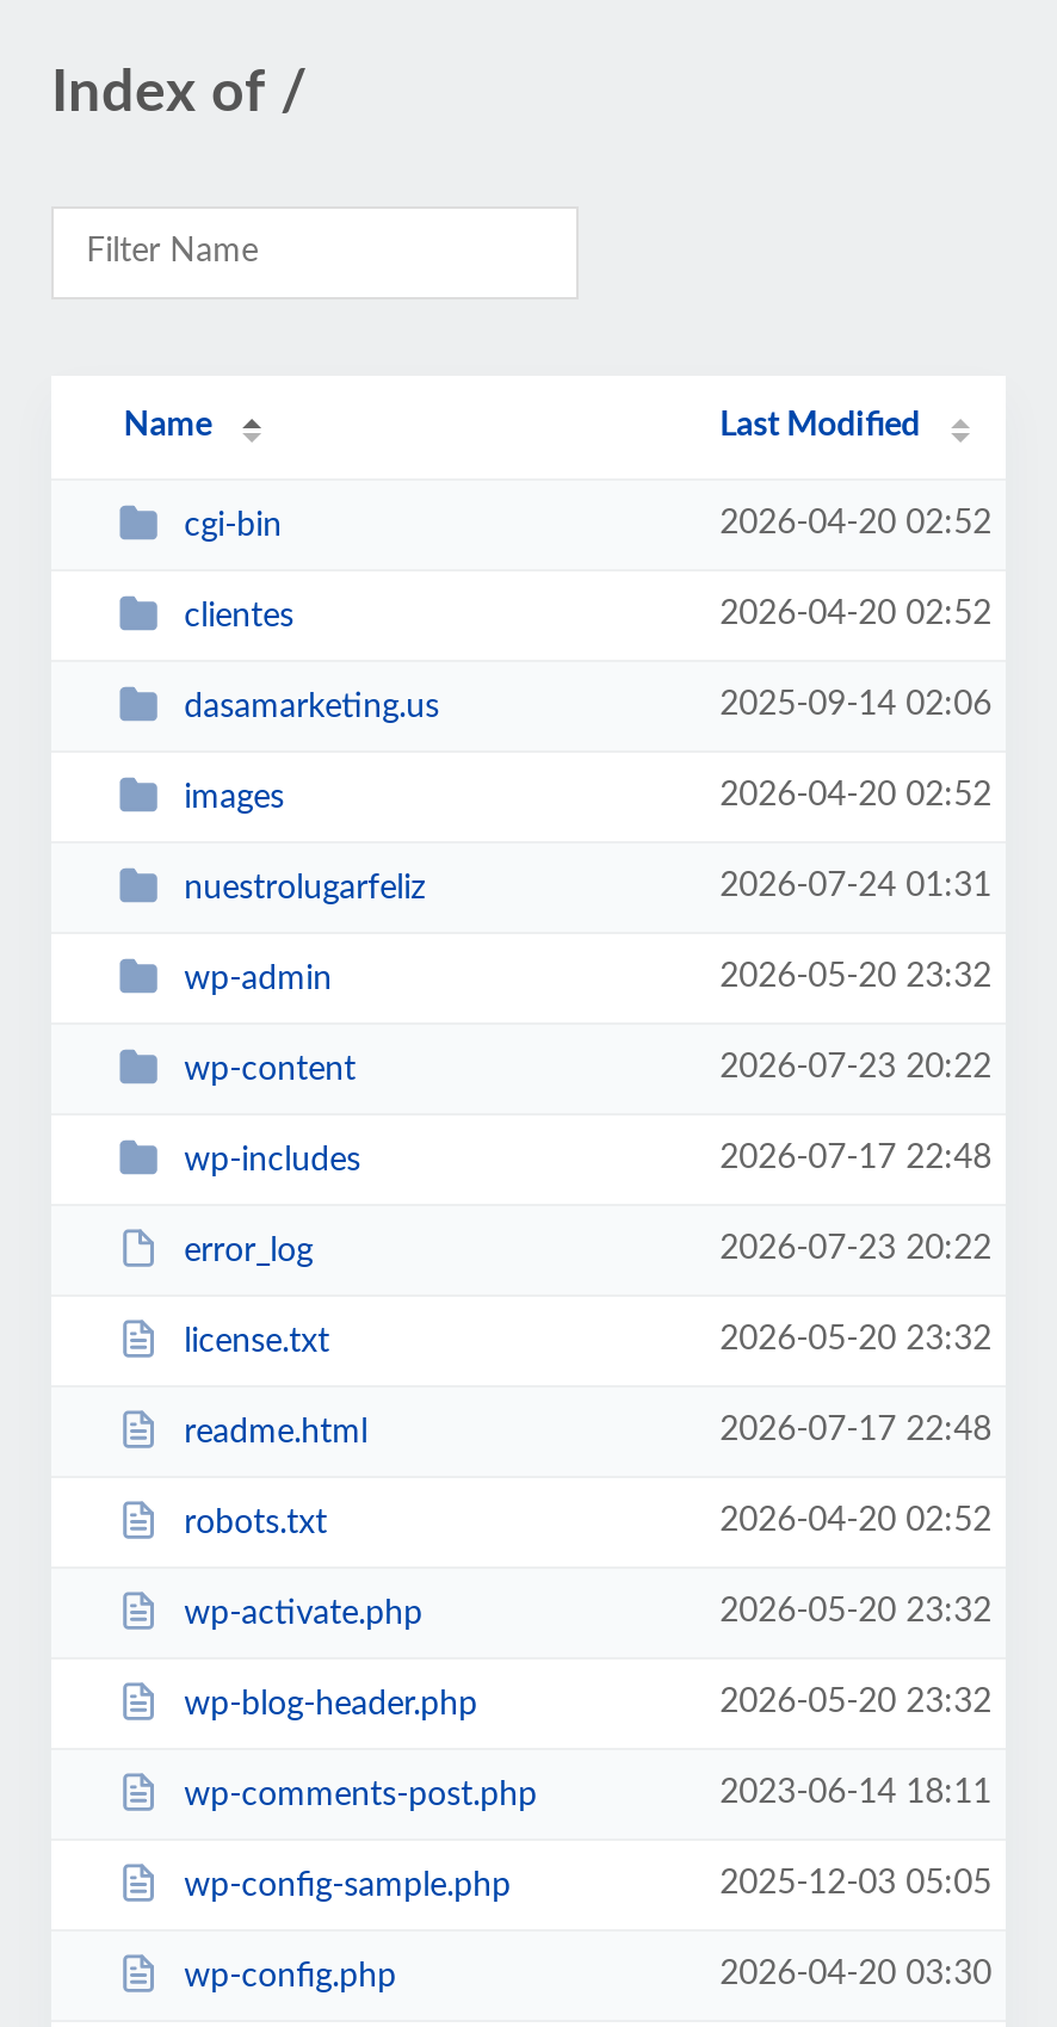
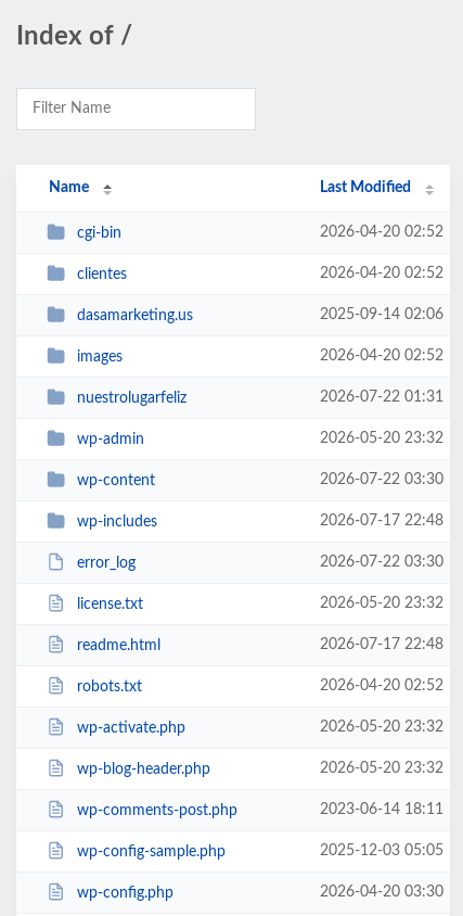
[720,870,992,903] 2026-07-24 01:31 -> [320,390,444,405] 2026-07-22 01:31
[720,1051,992,1084] 2026-07-23 20:22 -> [320,472,444,487] 2026-07-22 03:30
[720,1232,992,1266] 2026-07-23 20:22 -> [320,555,444,570] 2026-07-22 03:30

